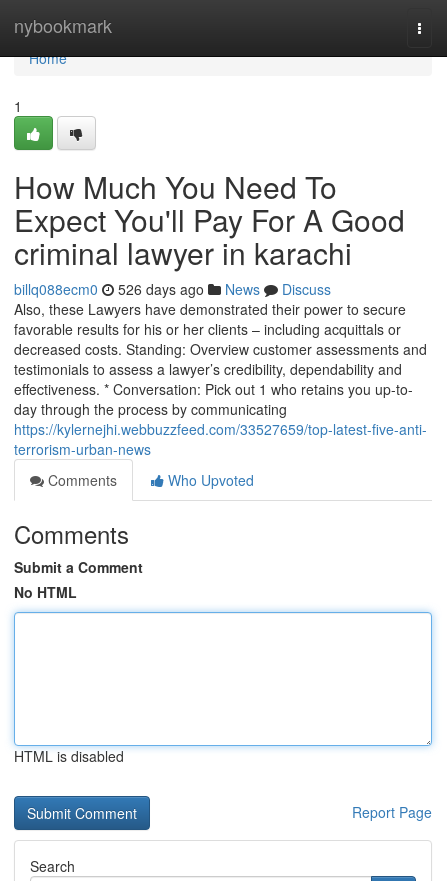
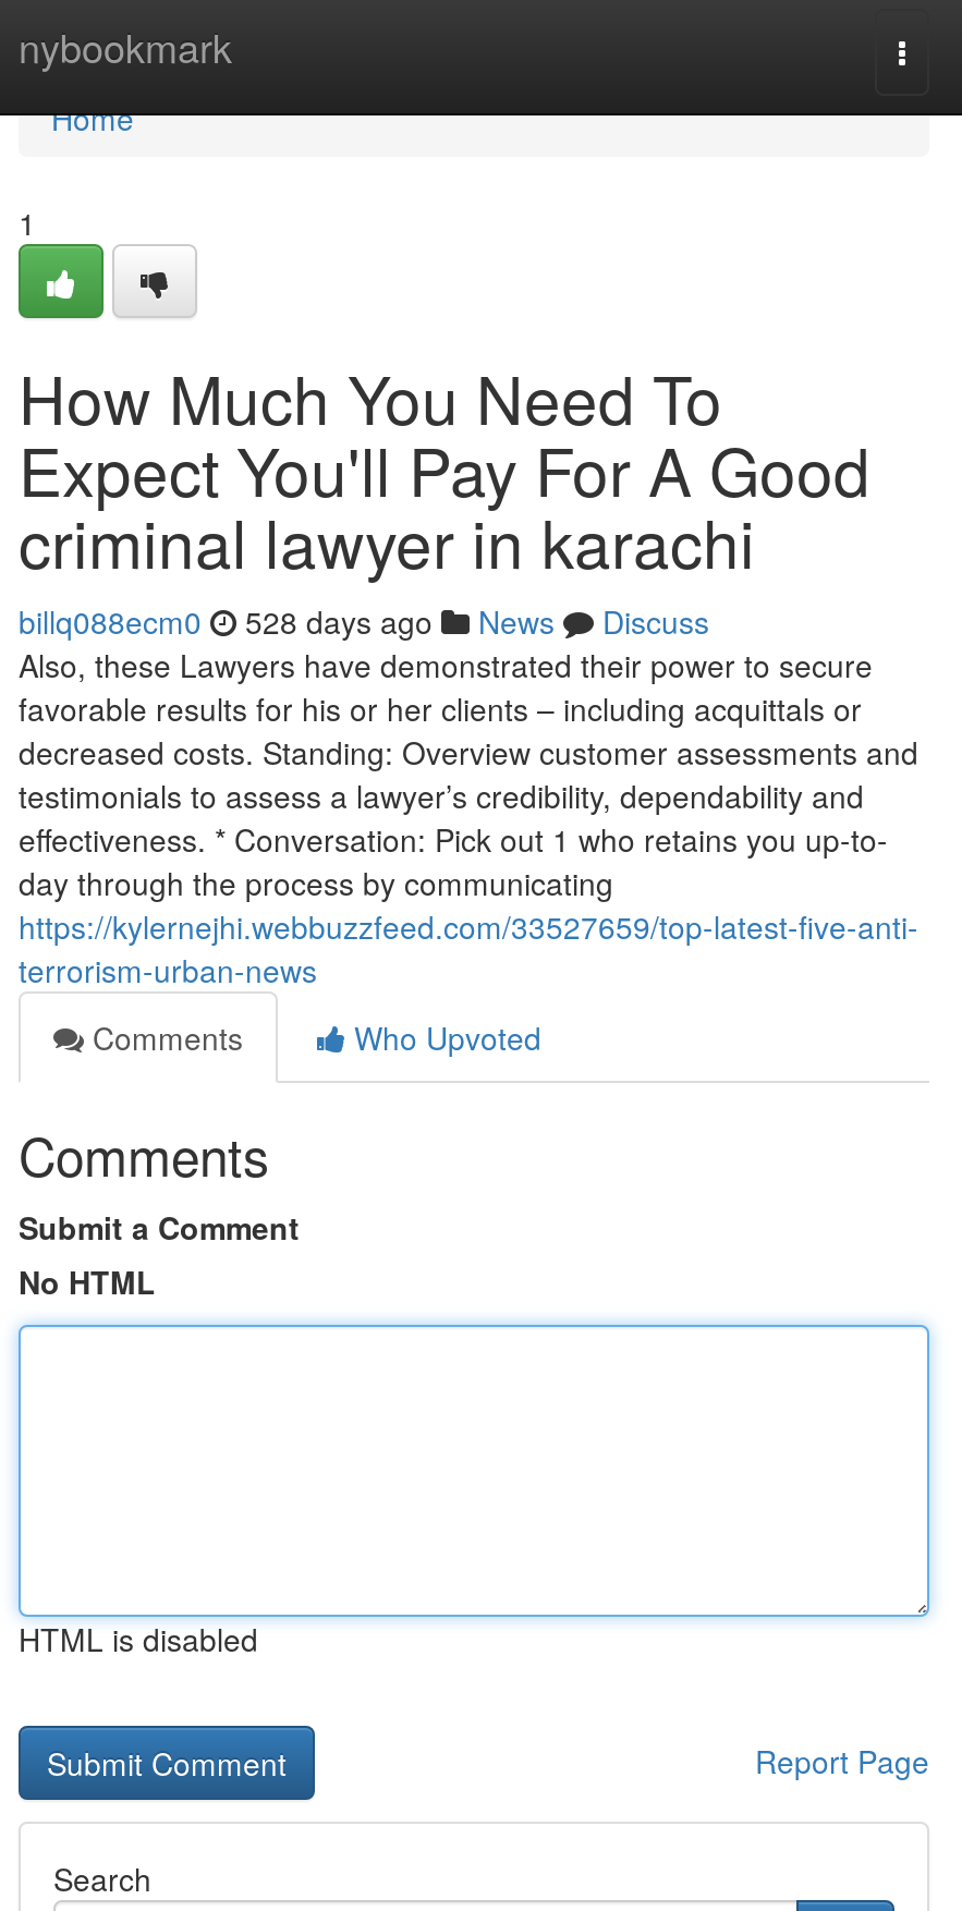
[14,279,331,299] billq088ecm0 526 days ago News Discuss -> [19,599,709,643] billq088ecm0 528 days ago News Discuss

